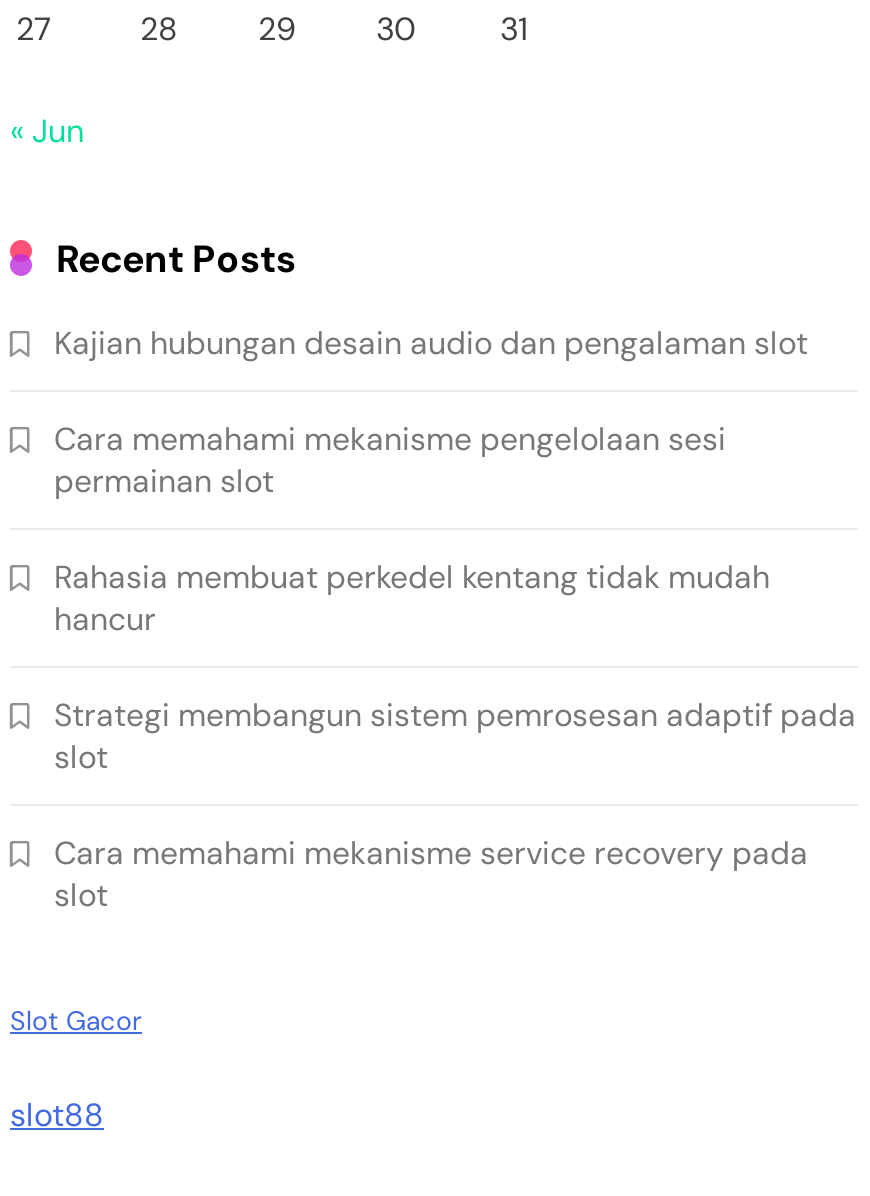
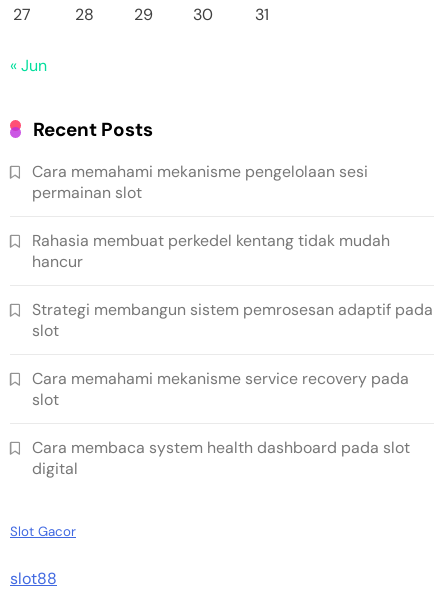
[54,322,808,364] Kajian hubungan desain audio dan pengalaman slot -> none
moved [54,418,856,916] -> [32,161,433,410]: Cara memahami mekanisme pengelolaan sesi | permainan slot | Rahasia membuat perkedel kentang tidak mudah | hancur | Strategi membangun sistem pemrosesan adaptif pada | slot | Cara memahami mekanisme service recovery pada | slot
none -> [32,437,410,479] Cara membaca system health dashboard pada slot | digital

